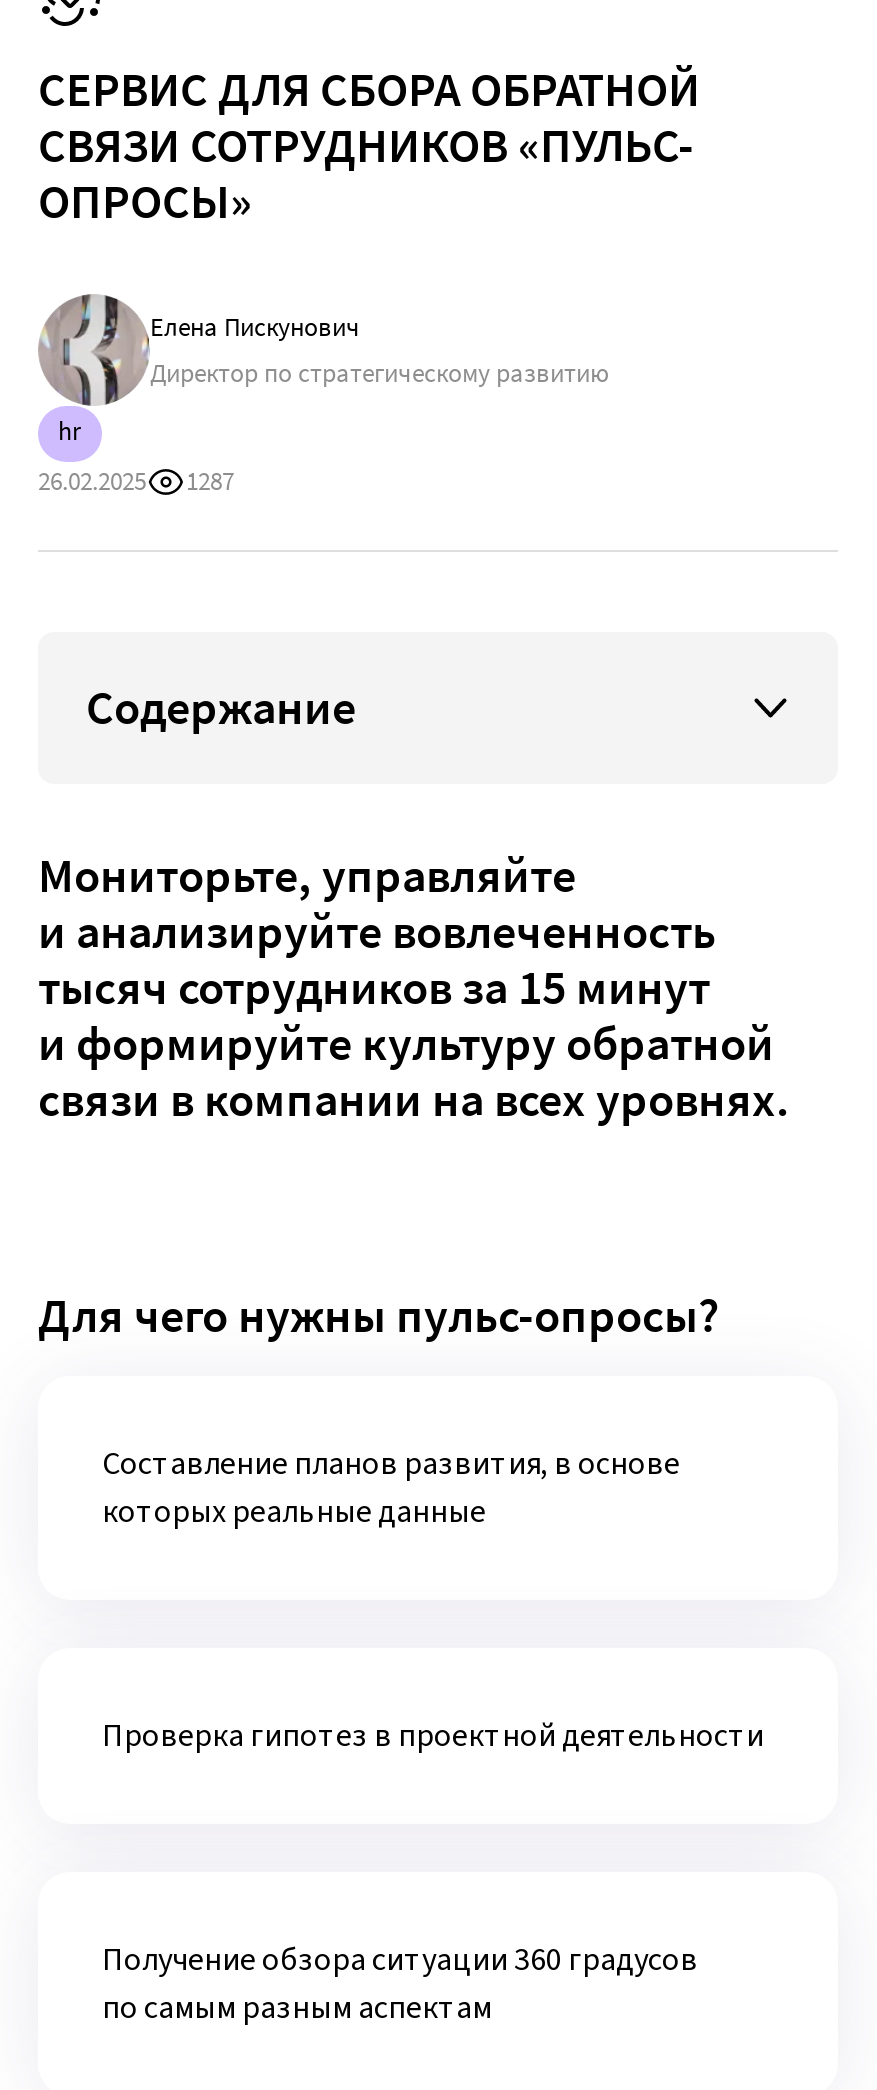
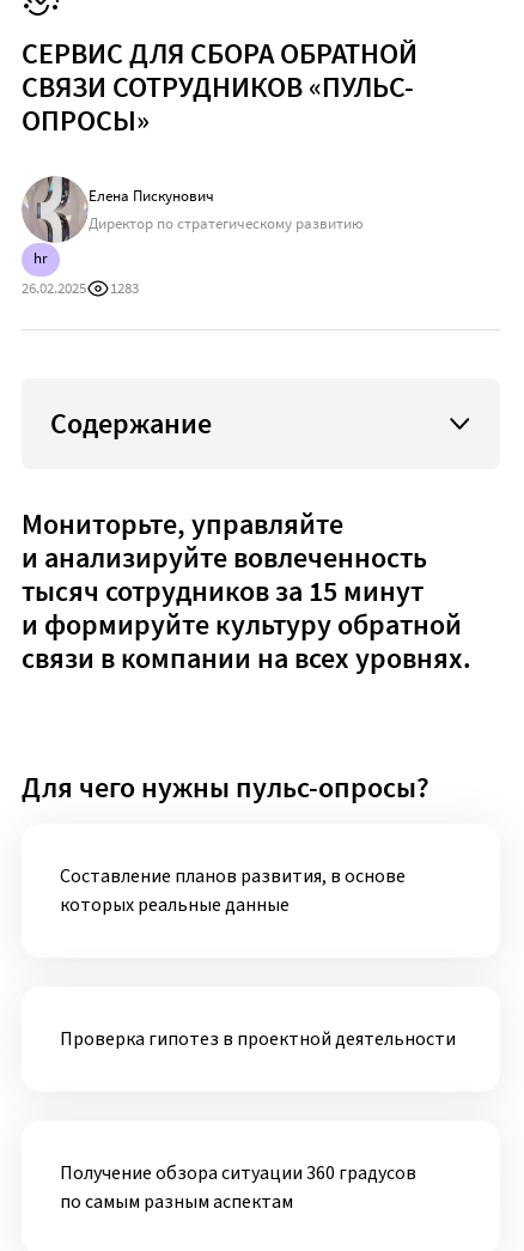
[38,464,234,498] 26.02.2025 1287 -> [22,278,139,298] 26.02.2025 1283

